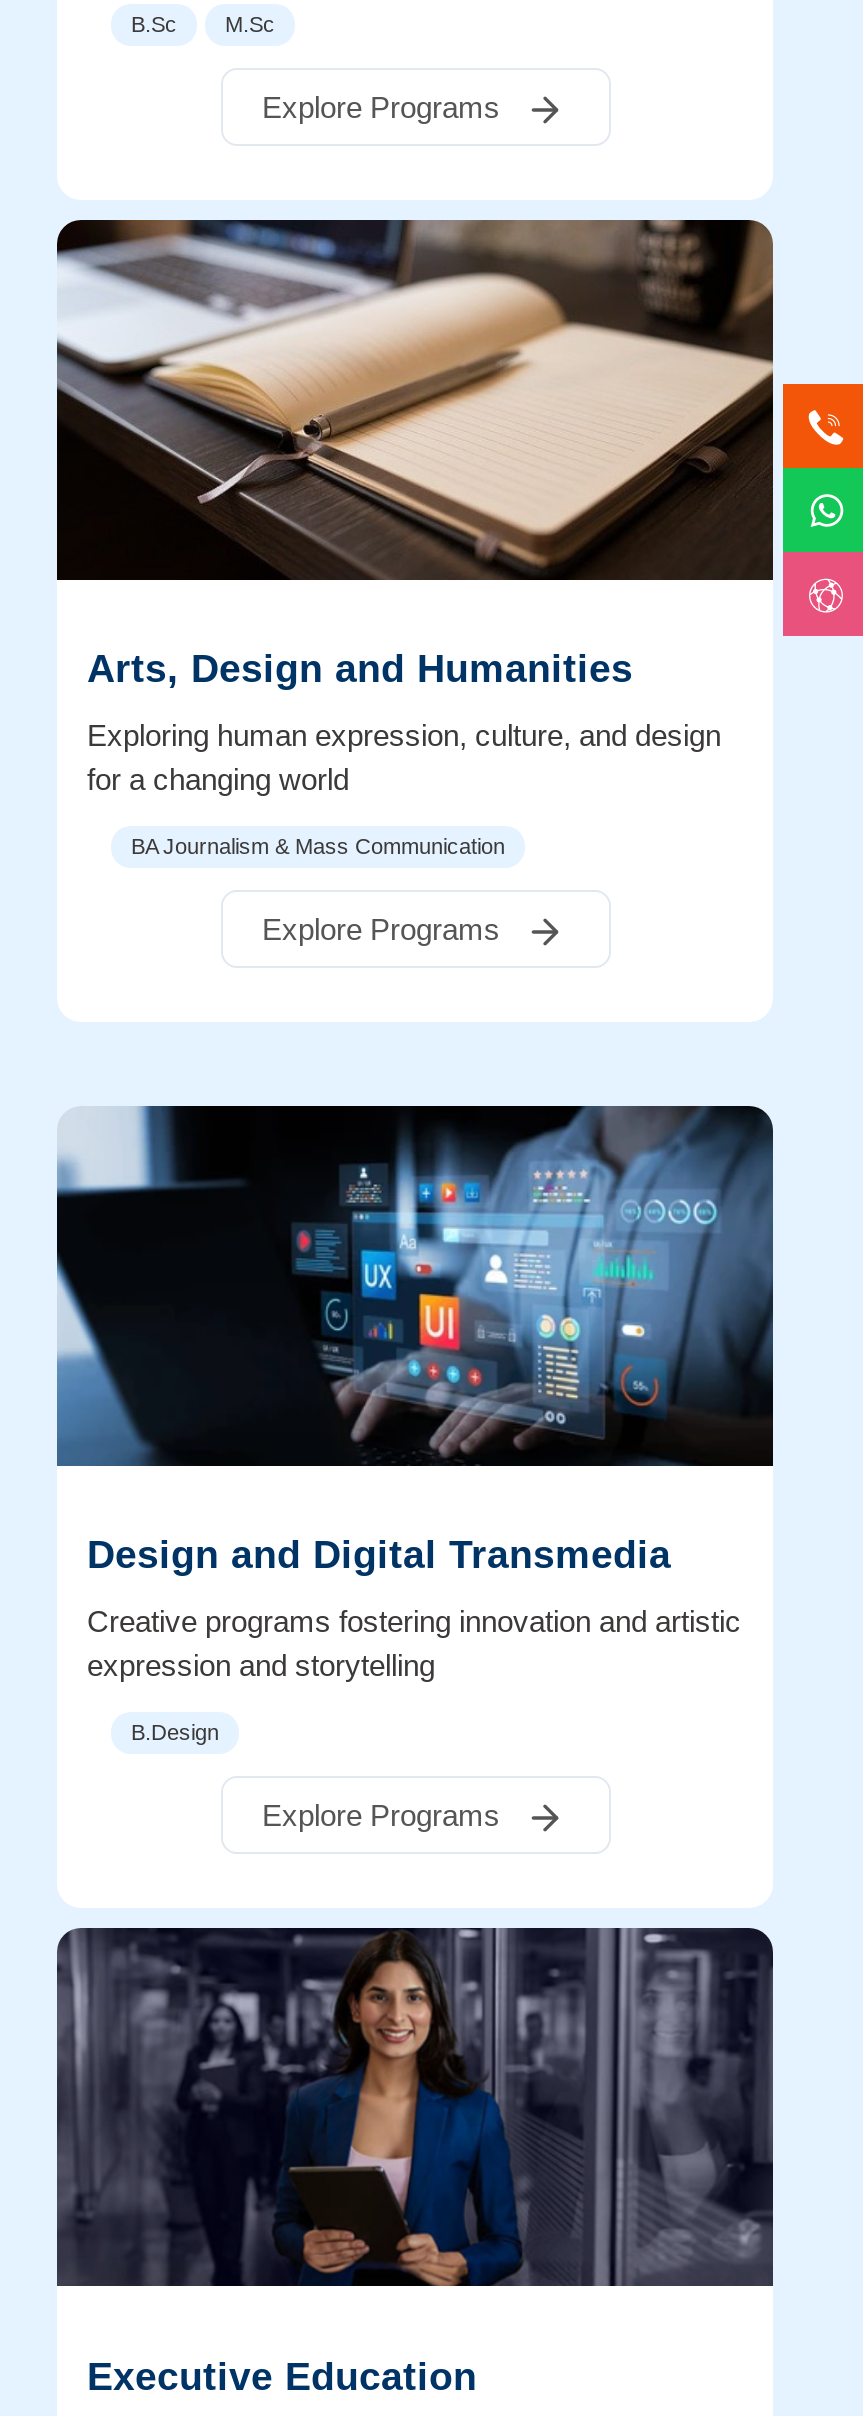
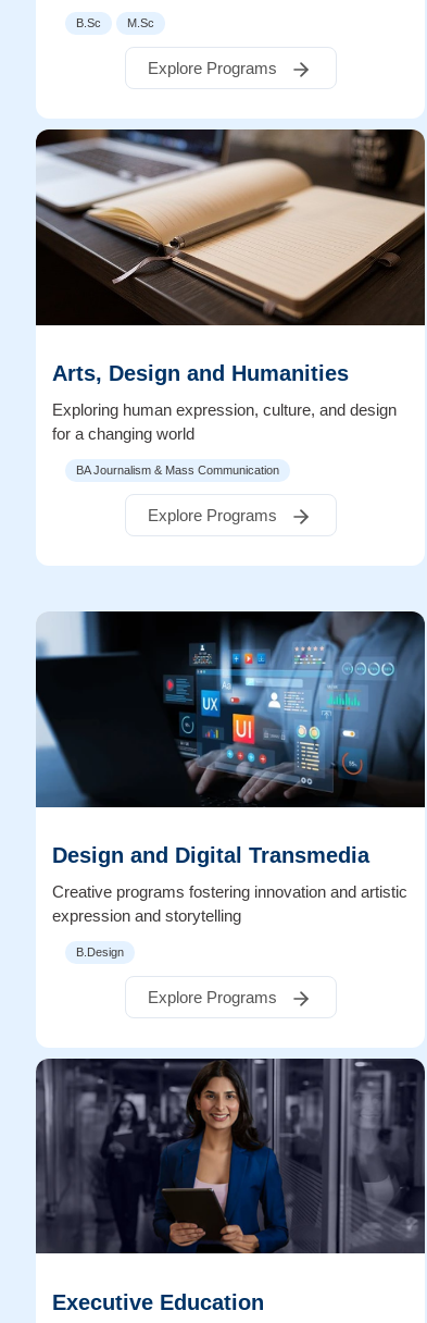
[781,382,857,638] [image] -> none

